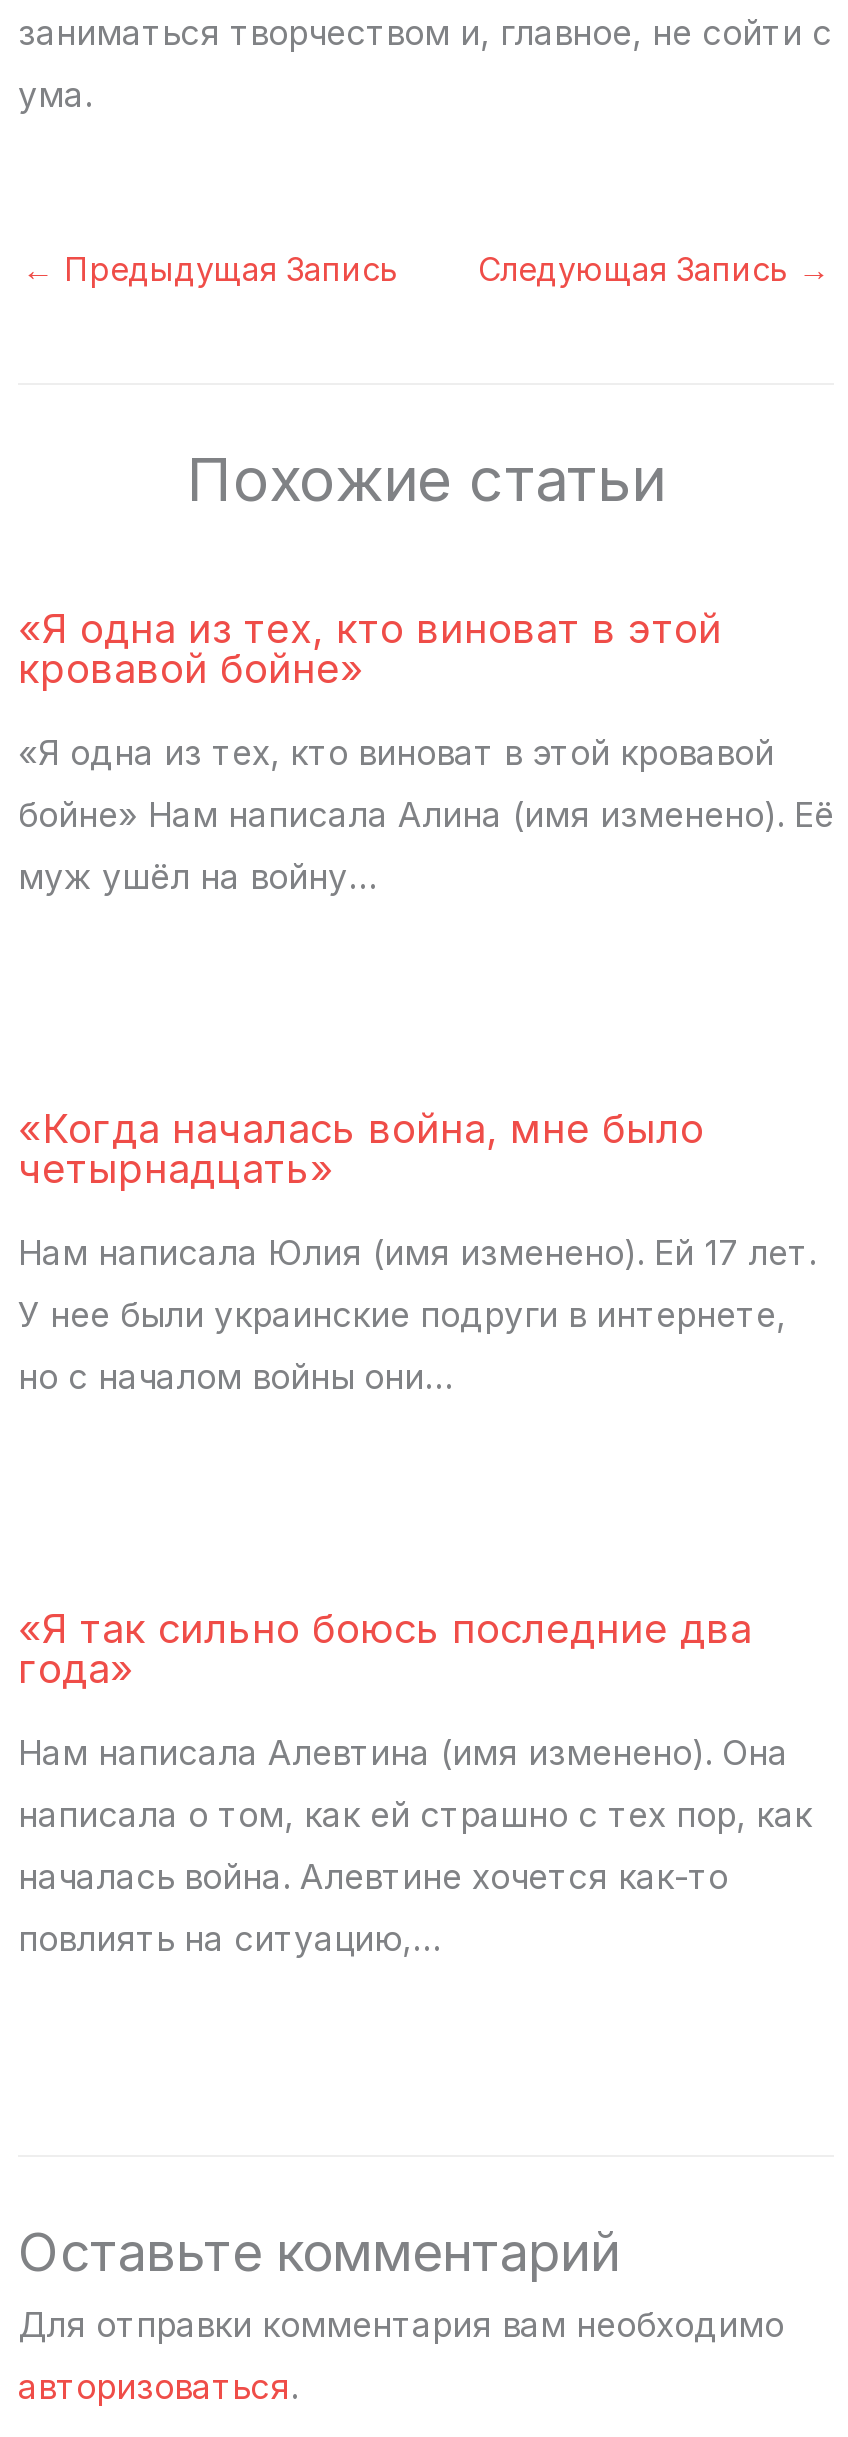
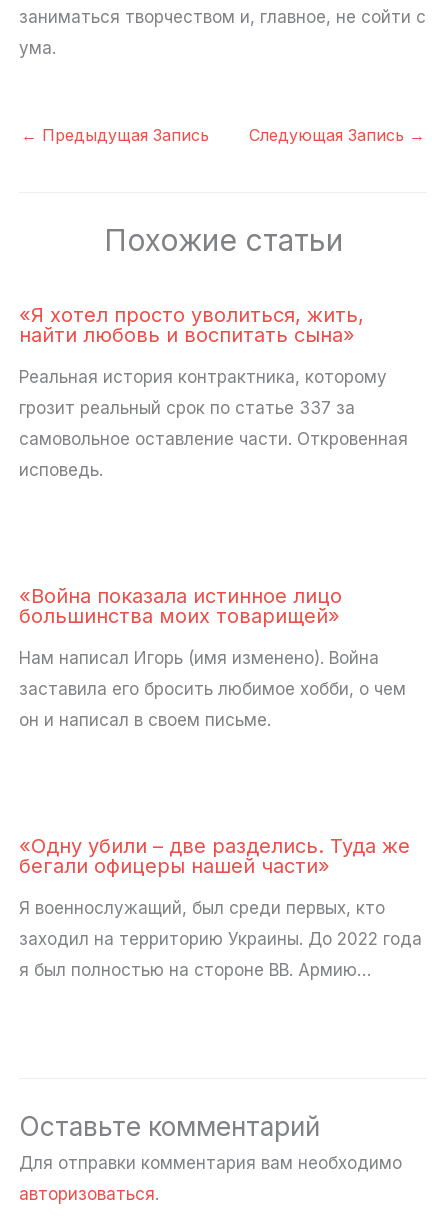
[18,604,722,692] «Я одна из тех, кто виноват в этой | кровавой бойне» -> [19,303,364,347] «Я хотел просто уволиться, жить, | найти любовь и воспитать сына»
[18,732,774,772] «Я одна из тех, кто виноват в этой кровавой -> [19,367,387,387] Реальная история контрактника, которому
[18,794,834,834] бойне» Нам написала Алина (имя изменено). Её -> [19,398,355,418] грозит реальный срок по статье 337 за
[18,856,376,896] муж ушёл на войну… -> [19,429,408,449] самовольное оставление части. Откровенная
[18,1105,704,1193] «Когда началась война, мне было | четырнадцать» -> [19,460,103,480] исповедь.
[18,1233,816,1273] Нам написала Юлия (имя изменено). Ей 17 лет. -> [19,584,342,628] «Война показала истинное лицо | большинства моих товарищей»
[18,1295,786,1335] У нее были украинские подруги в интернете, -> [19,648,379,668] Нам написал Игорь (имя изменено). Война
[18,1357,452,1397] но с началом войны они… -> [19,679,406,699] заставила его бросить любимое хобби, о чем
[18,1605,752,1693] «Я так сильно боюсь последние два | года» -> [19,710,271,730] он и написал в своем письме.
[18,1733,788,1773] Нам написала Алевтина (имя изменено). Она -> [19,834,410,878] «Одну убили – две разделись. Туда же | бегали офицеры нашей части»
[18,1795,812,1835] написала о том, как ей страшно с тех пор, как -> [19,898,385,918] Я военнослужащий, был среди первых, кто
[18,1857,728,1897] началась война. Алевтине хочется как-то -> [19,929,422,949] заходил на территорию Украины. До 2022 года
[18,1919,440,1959] повлиять на ситуацию,… -> [19,960,371,980] я был полностью на стороне ВВ. Армию…

